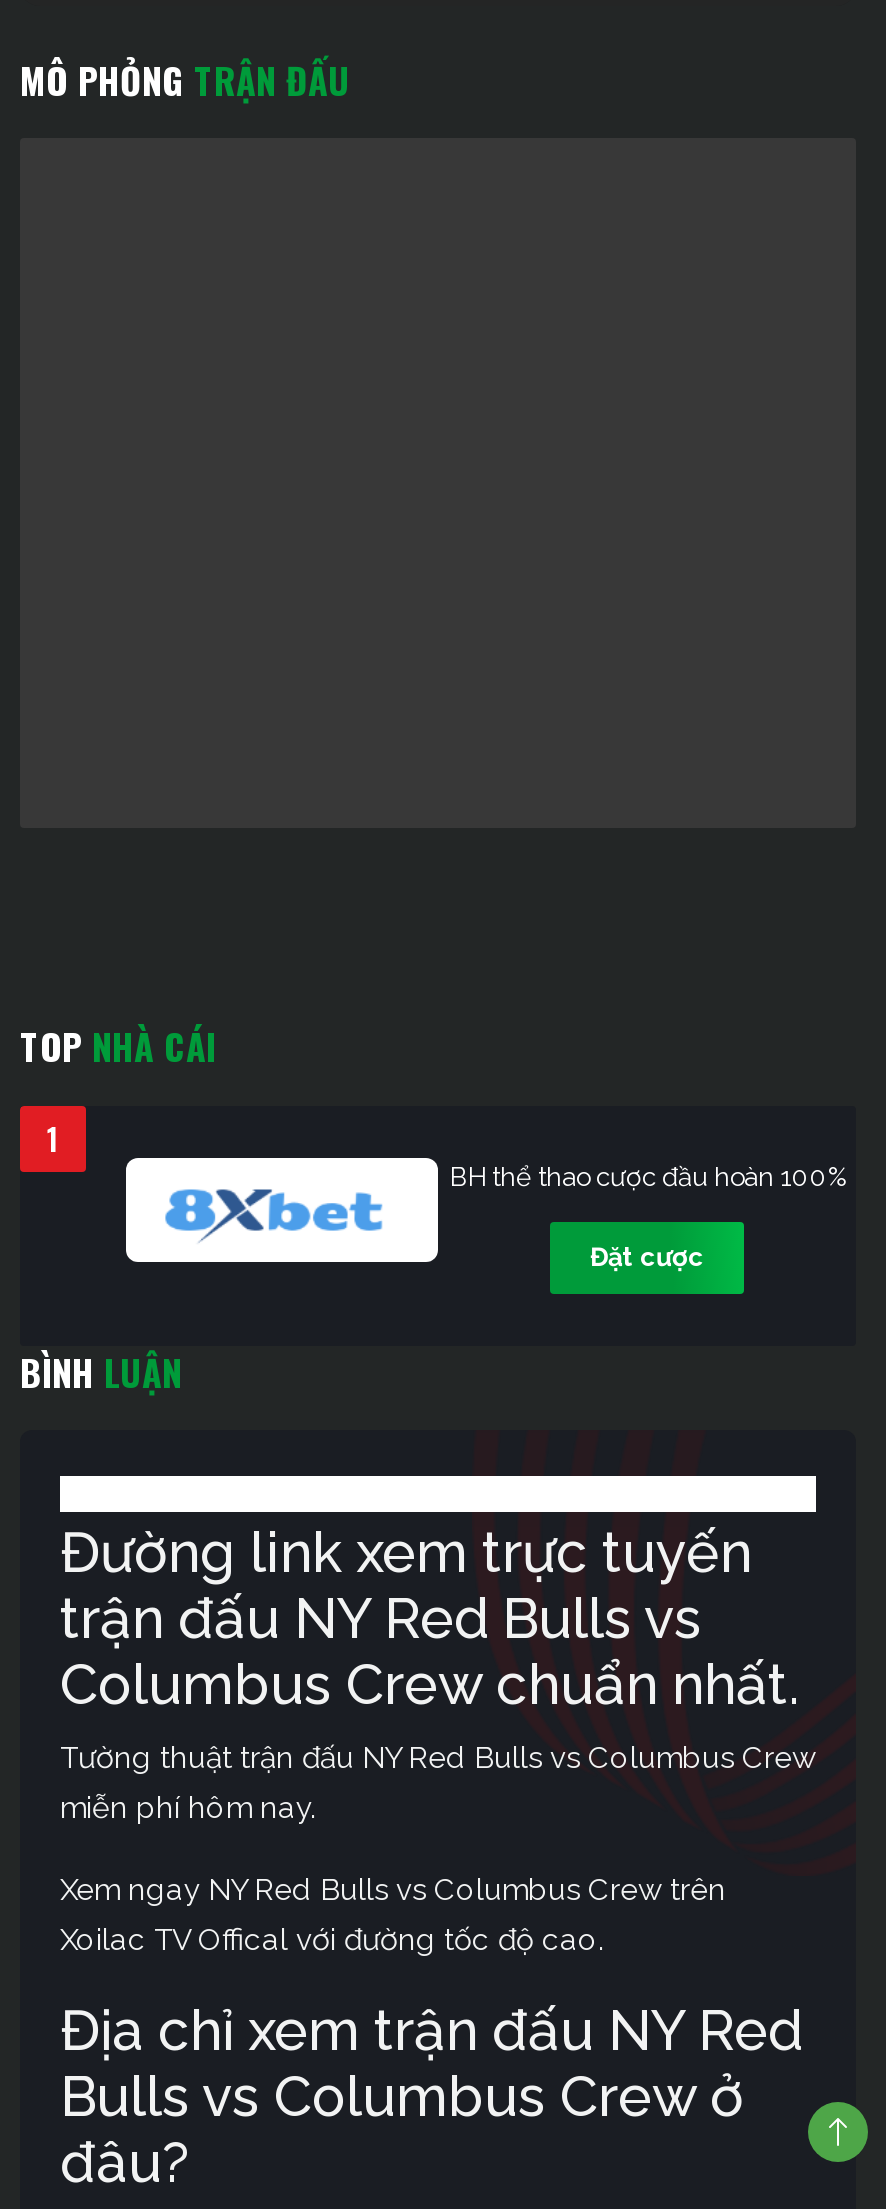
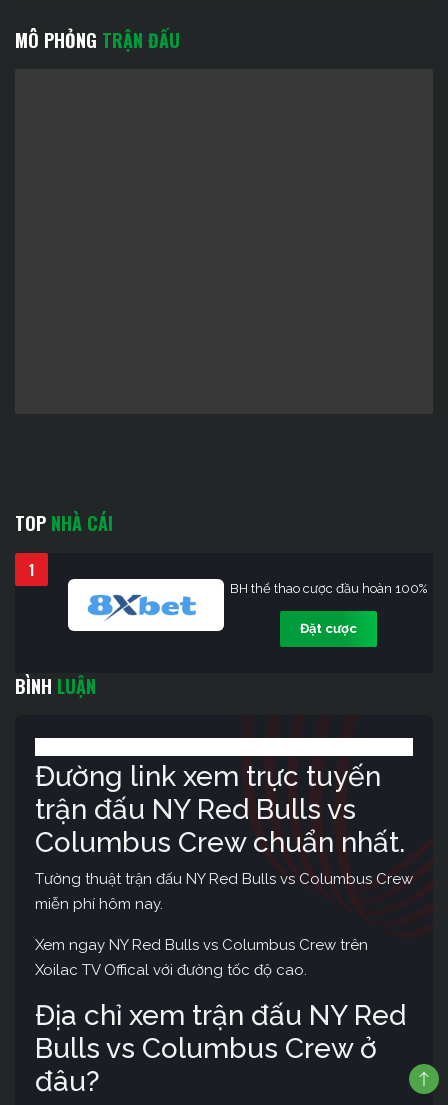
[806,2100,870,2188] [image] -> [408,1051,440,1095] [image]

